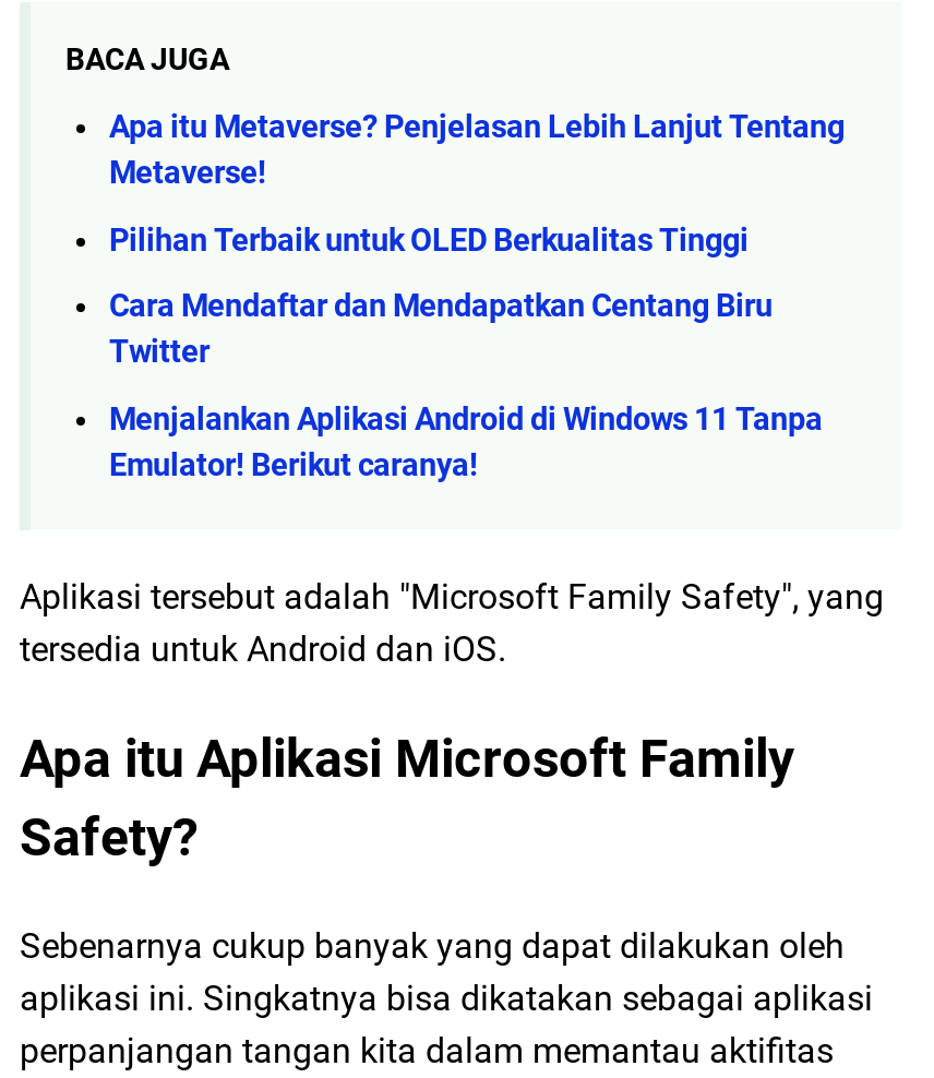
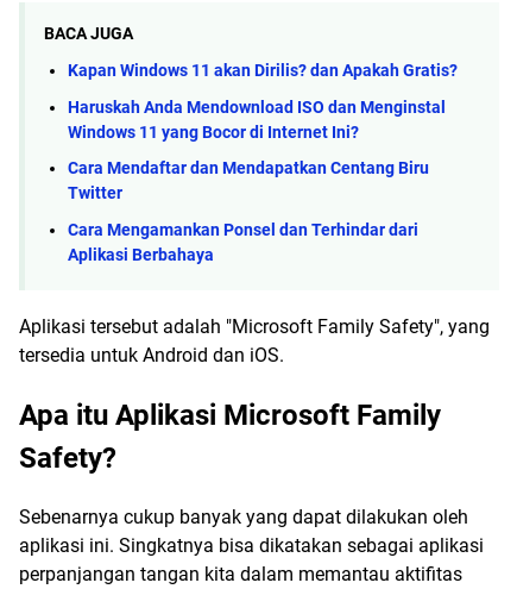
[109,109,845,192] Apa itu Metaverse? Penjelasan Lebih Lanjut Tentang | Metaverse! -> [68,61,458,81] Kapan Windows 11 akan Dirilis? dan Apakah Gratis?
[109,222,749,259] Pilihan Terbaik untuk OLED Berkualitas Tinggi -> [68,97,446,142] Haruskah Anda Mendownload ISO dan Menginstal | Windows 11 yang Bocor di Internet Ini?
[109,401,823,484] Menjalankan Aplikasi Android di Windows 11 Tanpa | Emulator! Berikut caranya! -> [68,220,418,265] Cara Mengamankan Ponsel dan Terhindar dari | Aplikasi Berbahaya

